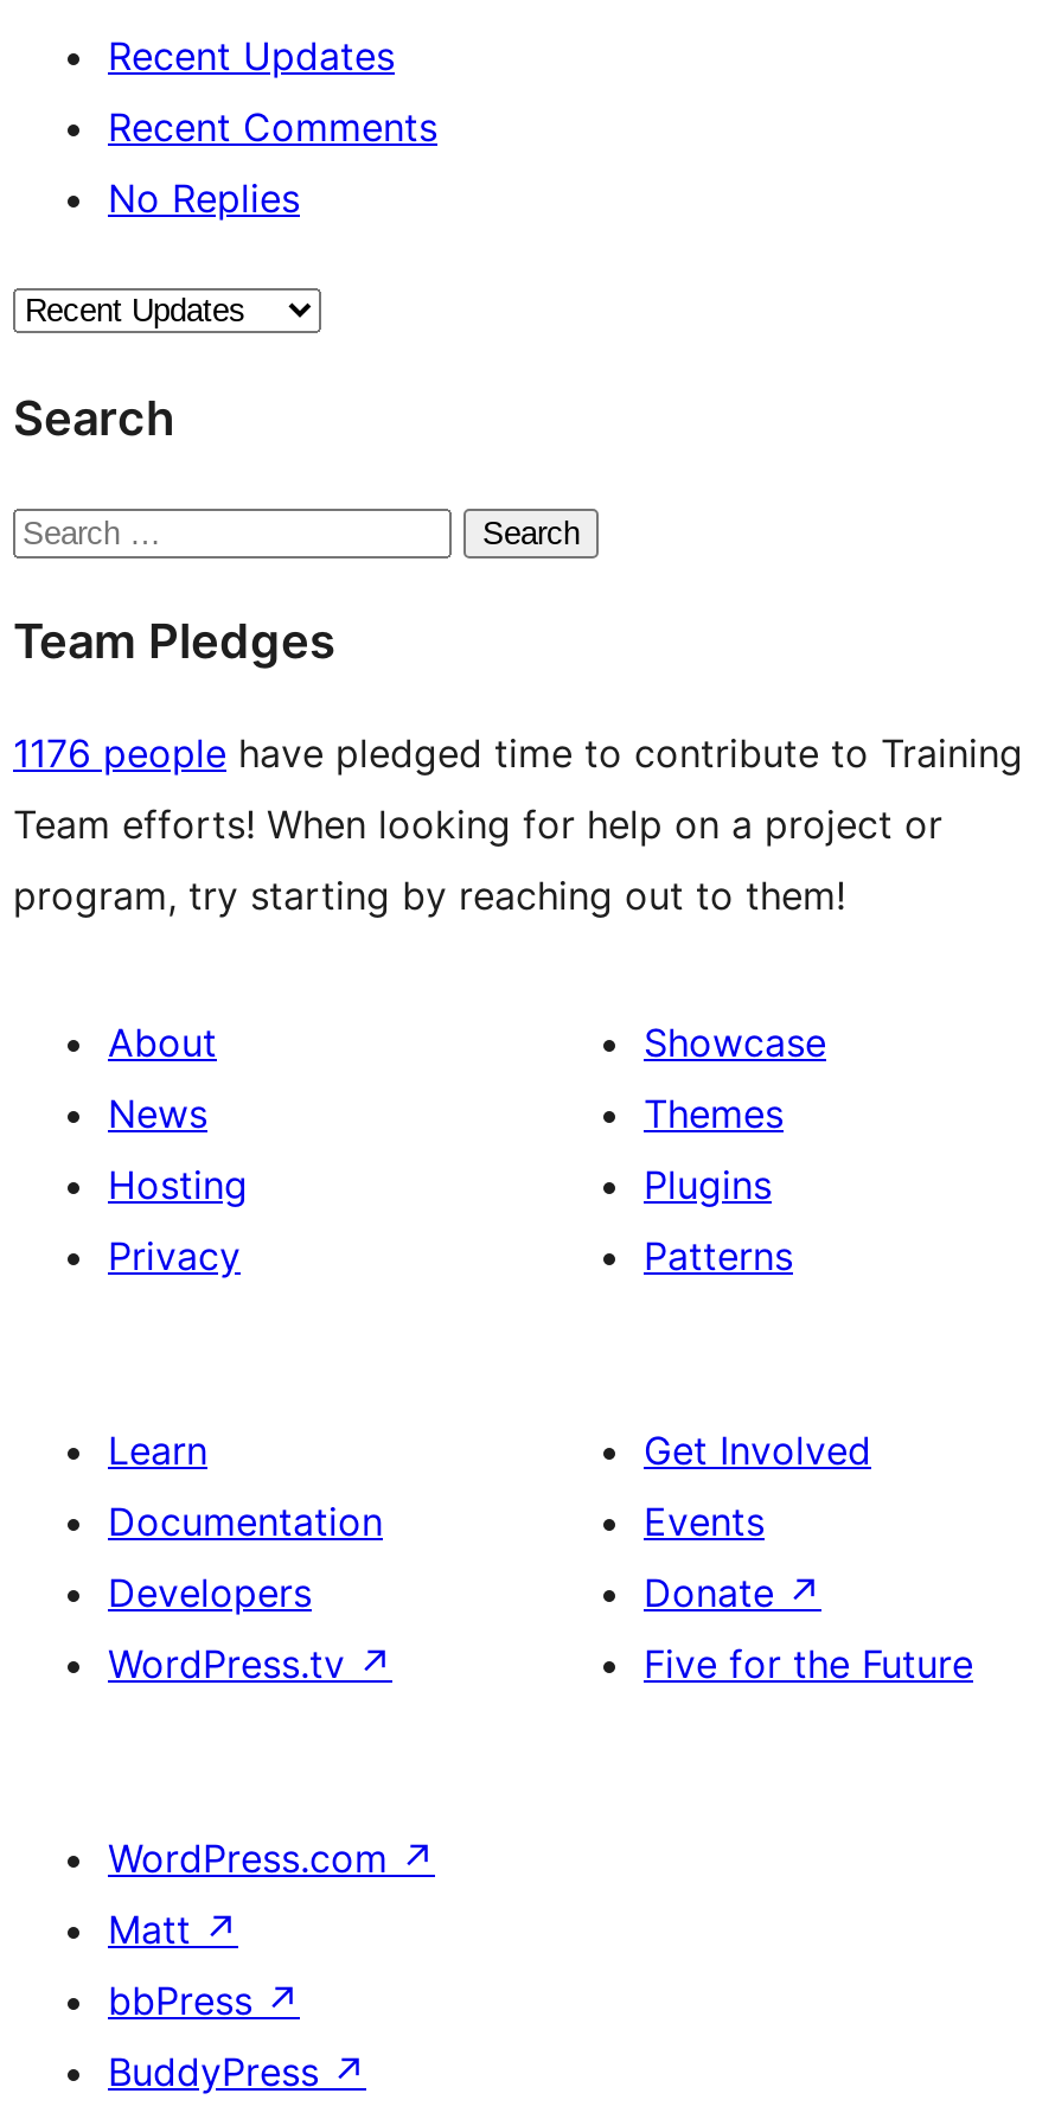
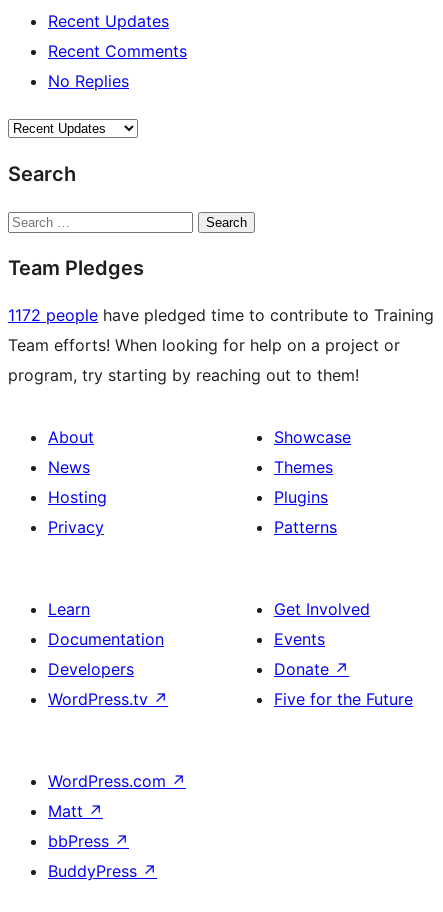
[13,730,1023,777] 1176 people have pledged time to contribute to Training -> [8,305,434,325] 1172 people have pledged time to contribute to Training

